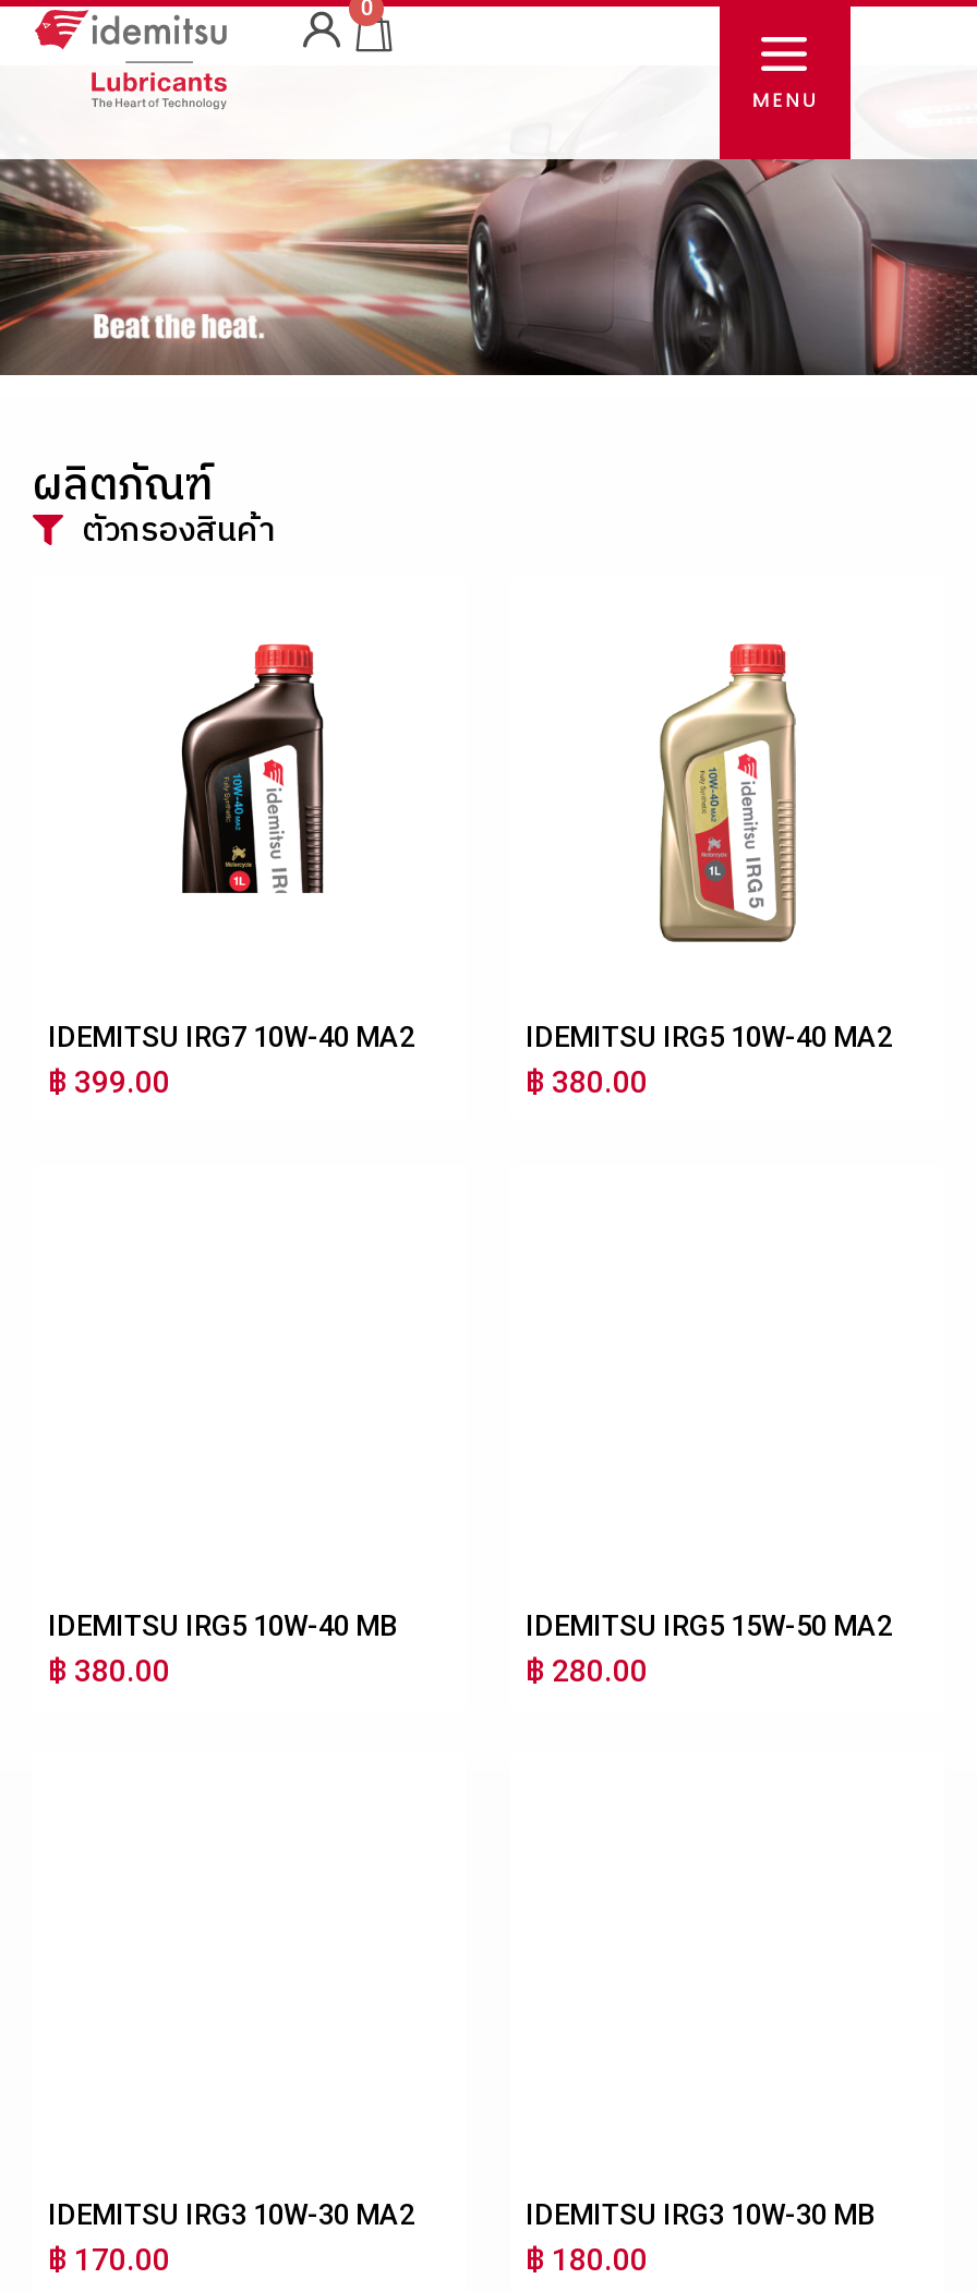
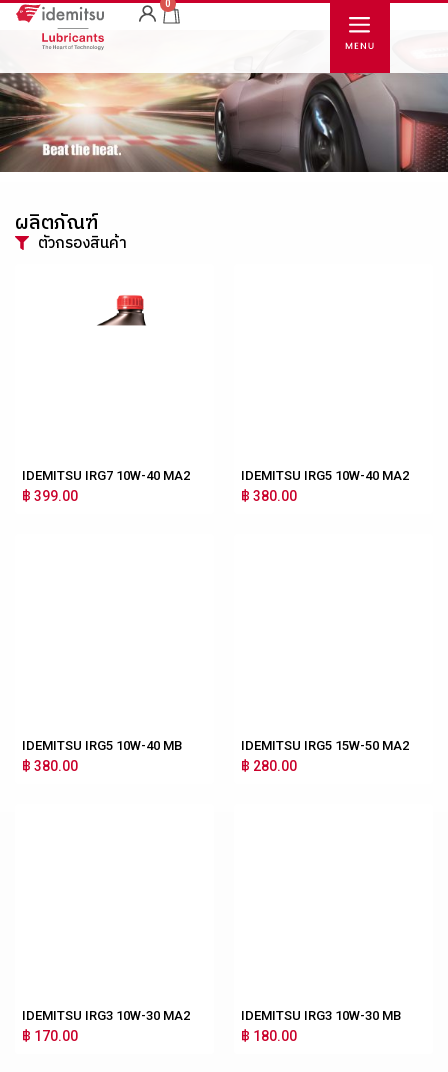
[656,641,798,944] [image] -> none
[179,707,325,896] [image] -> none

